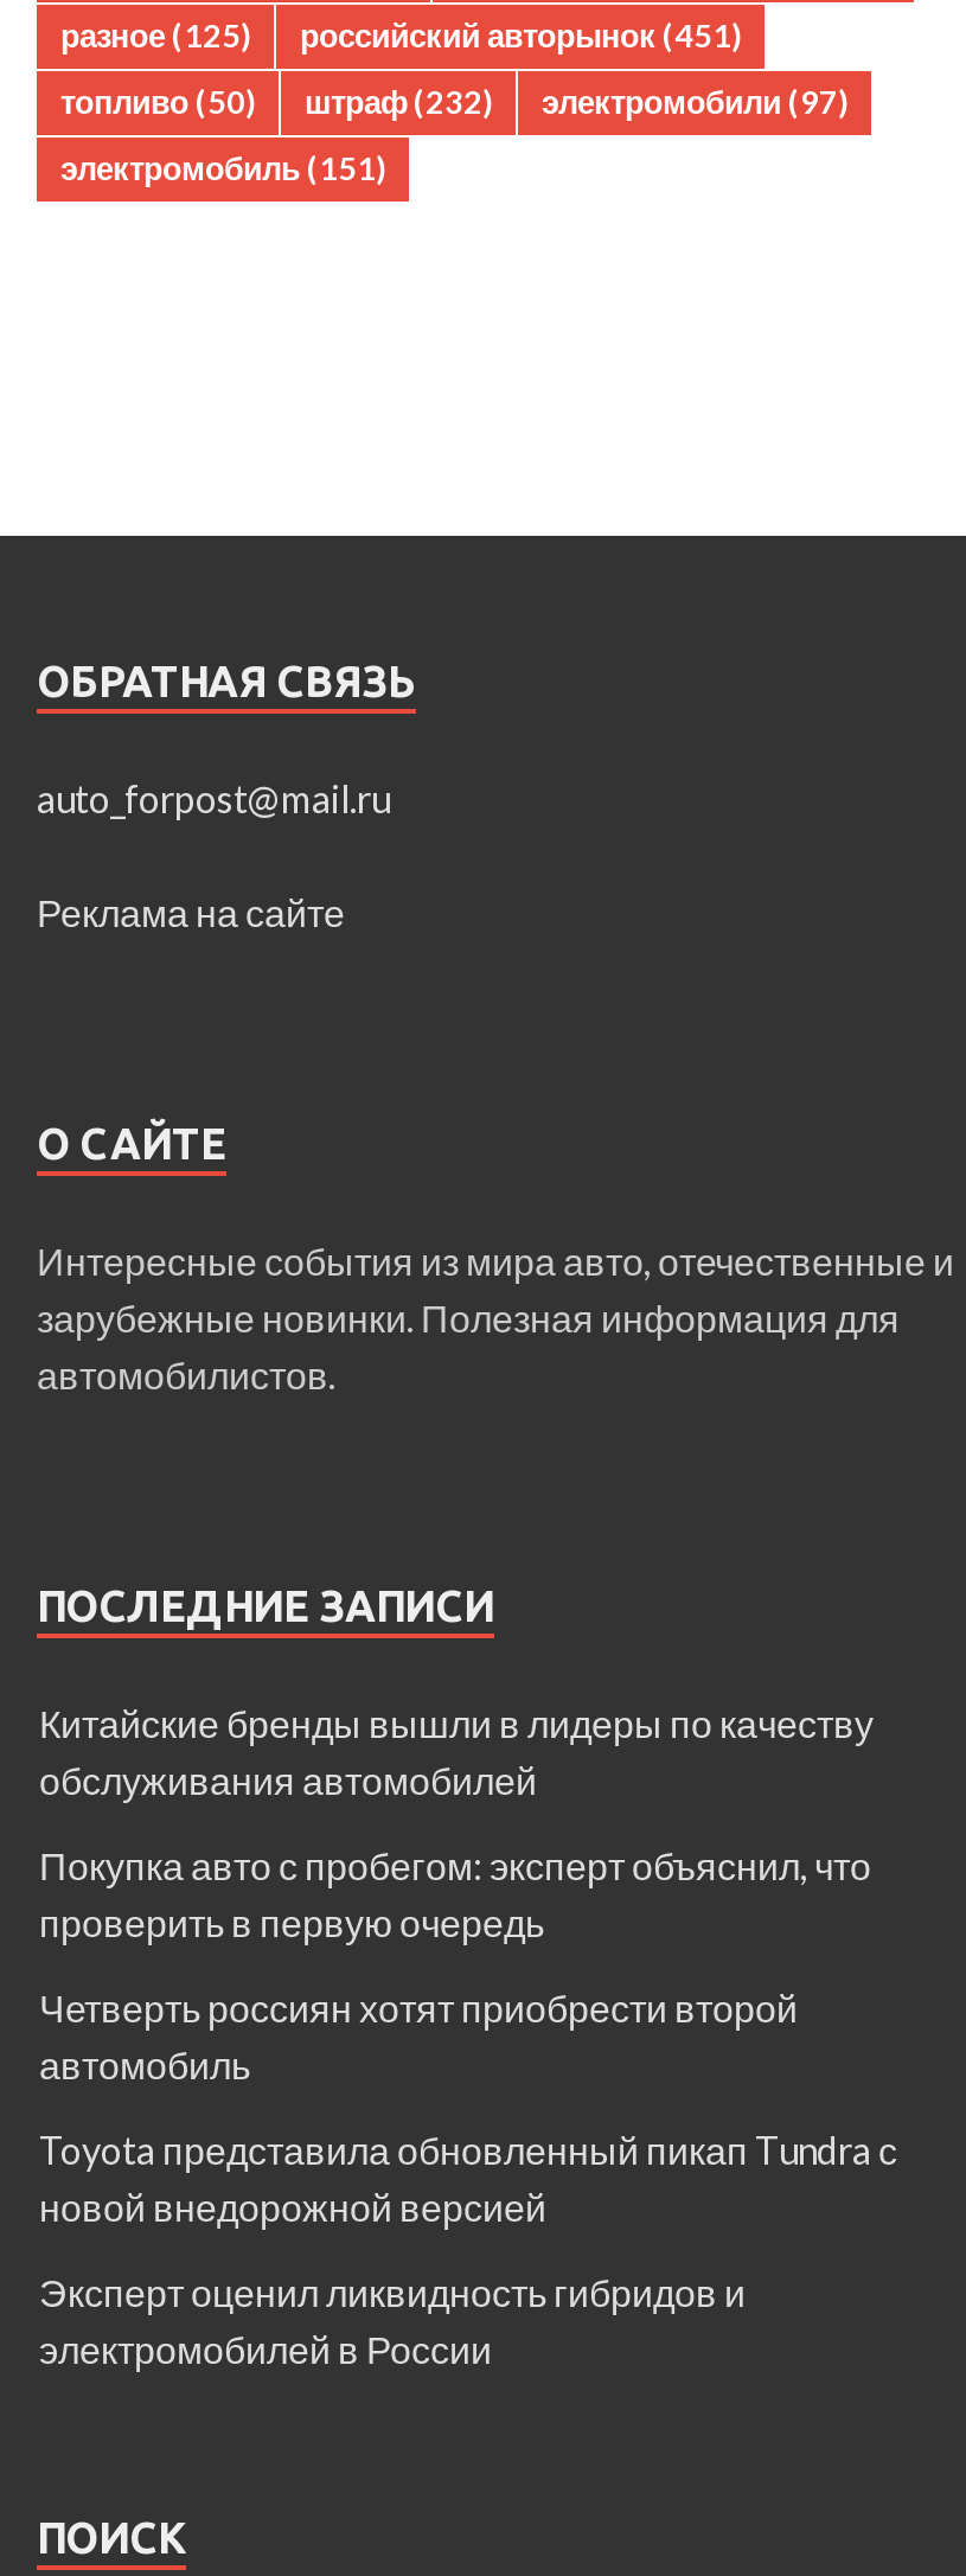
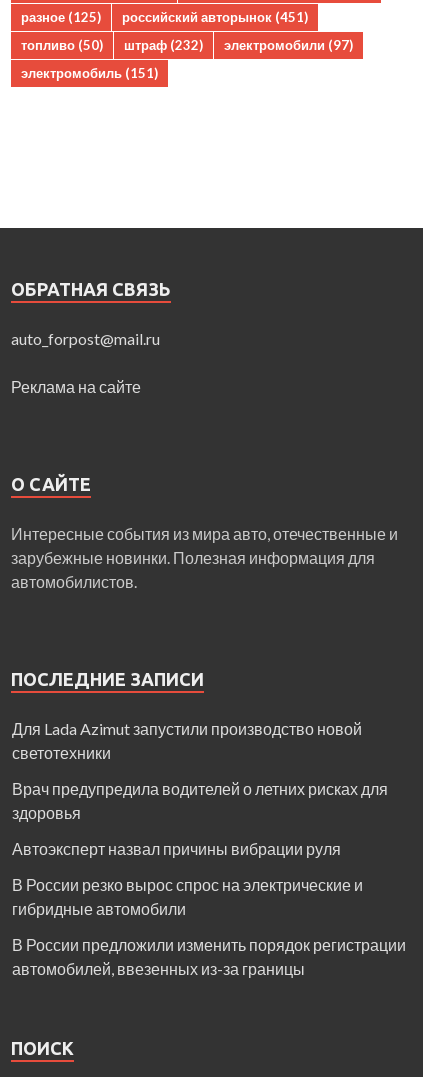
[39,1701,874,1803] Китайские бренды вышли в лидеры по качеству | обслуживания автомобилей -> [12,719,362,762] Для Lada Azimut запустили производство новой | светотехники
[39,1843,871,1945] Покупка авто с пробегом: эксперт объяснил, что | проверить в первую очередь -> [12,779,388,822] Врач предупредила водителей о летних рисках для | здоровья
[39,1985,798,2087] Четверть россиян хотят приобрести второй | автомобиль -> [12,839,341,858] Автоэксперт назвал причины вибрации руля
[39,2128,897,2230] Toyota представила обновленный пикап Tundra с | новой внедорожной версией -> [12,875,363,918] В России резко вырос спрос на электрические и | гибридные автомобили
[39,2270,746,2372] Эксперт оценил ликвидность гибридов и | электромобилей в России -> [12,935,406,978] В России предложили изменить порядок регистрации | автомобилей, ввезенных из-за границы

